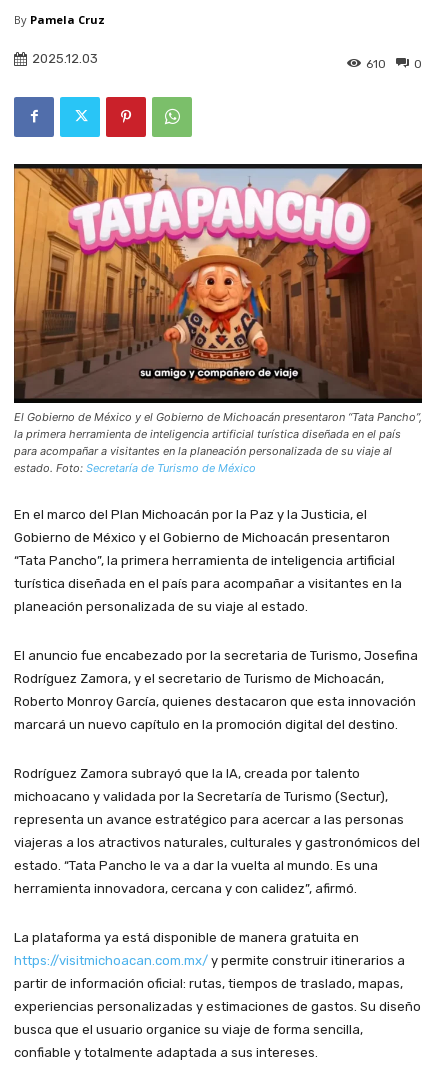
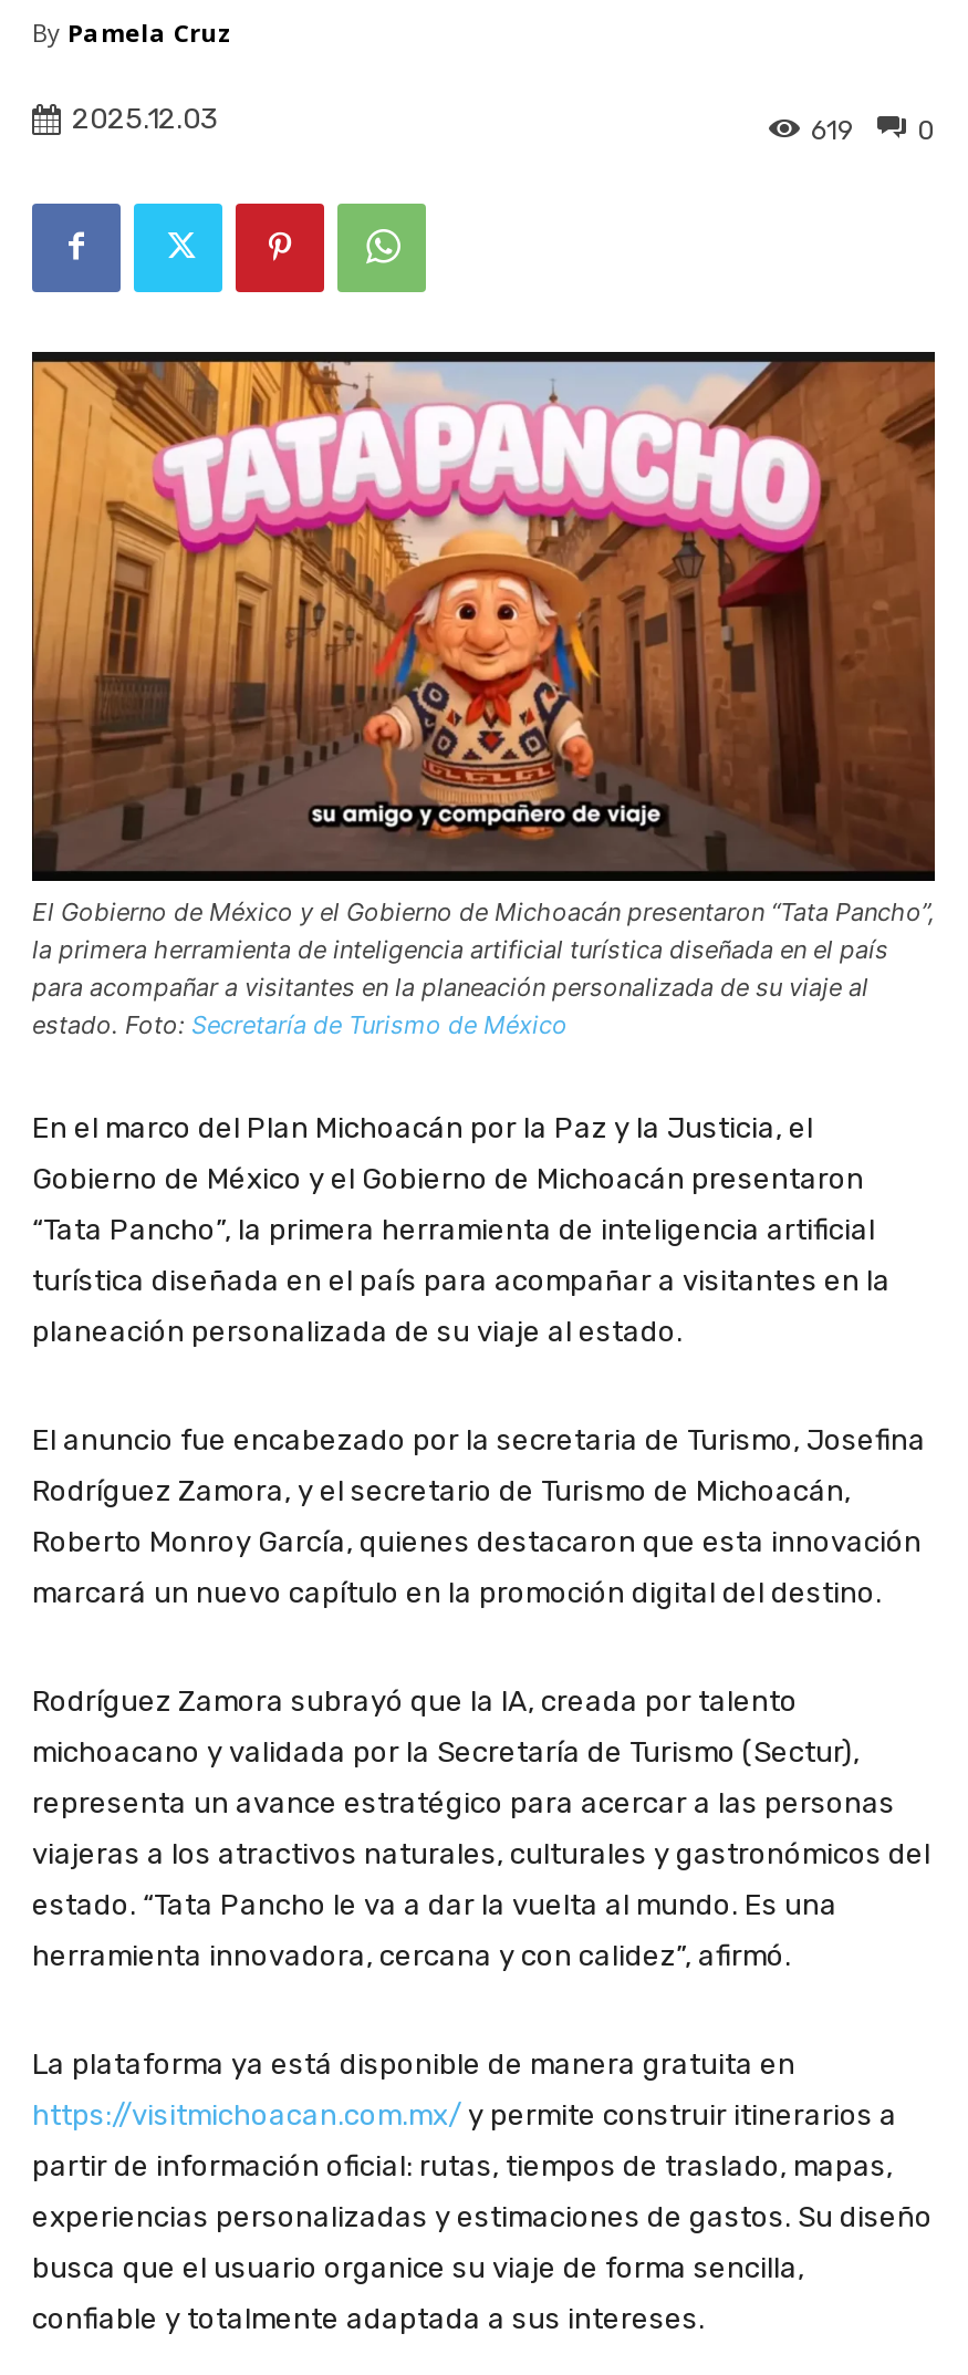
[366,57,422,71] 610 0 -> [811,115,935,146] 619 0

